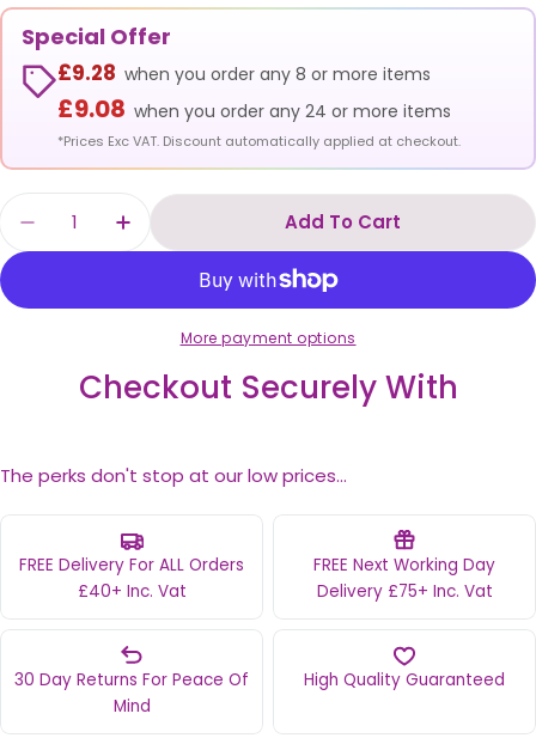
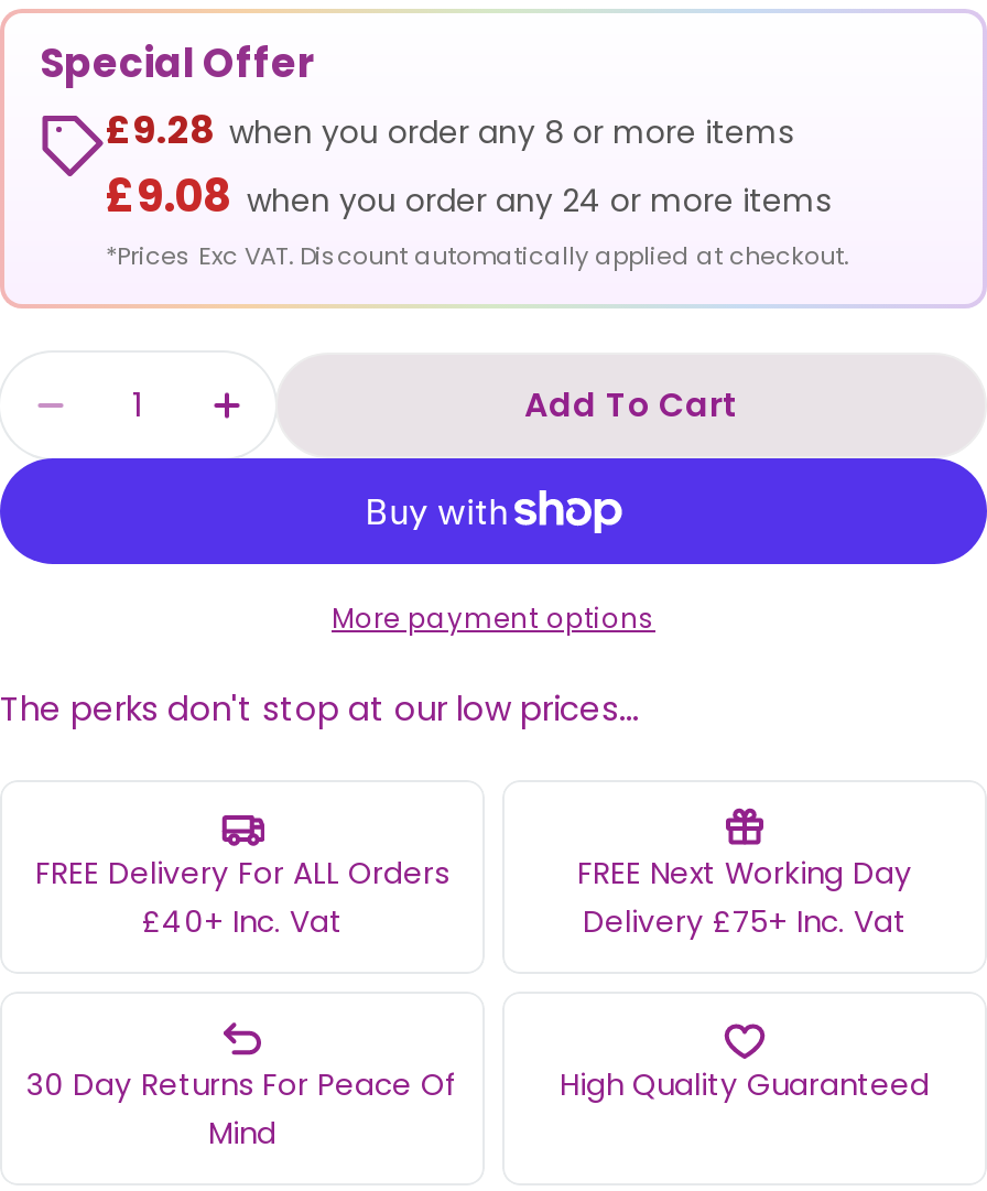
[78,366,458,409] Checkout Securely With -> none

